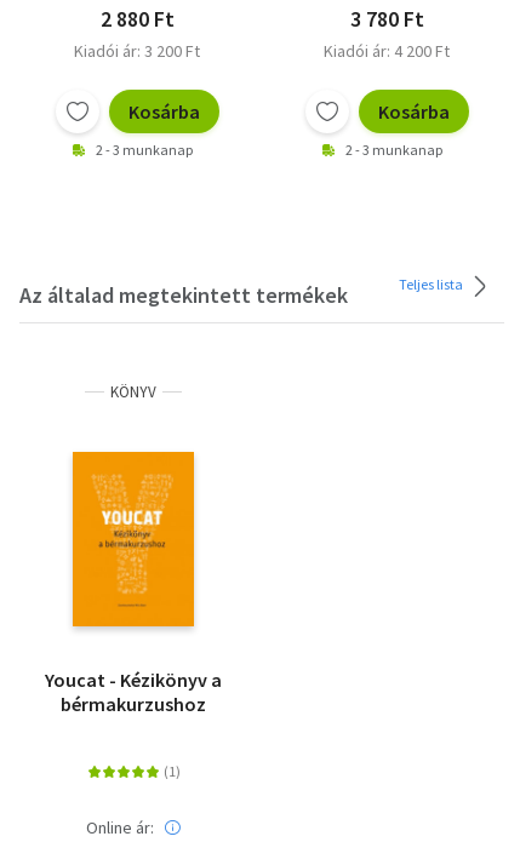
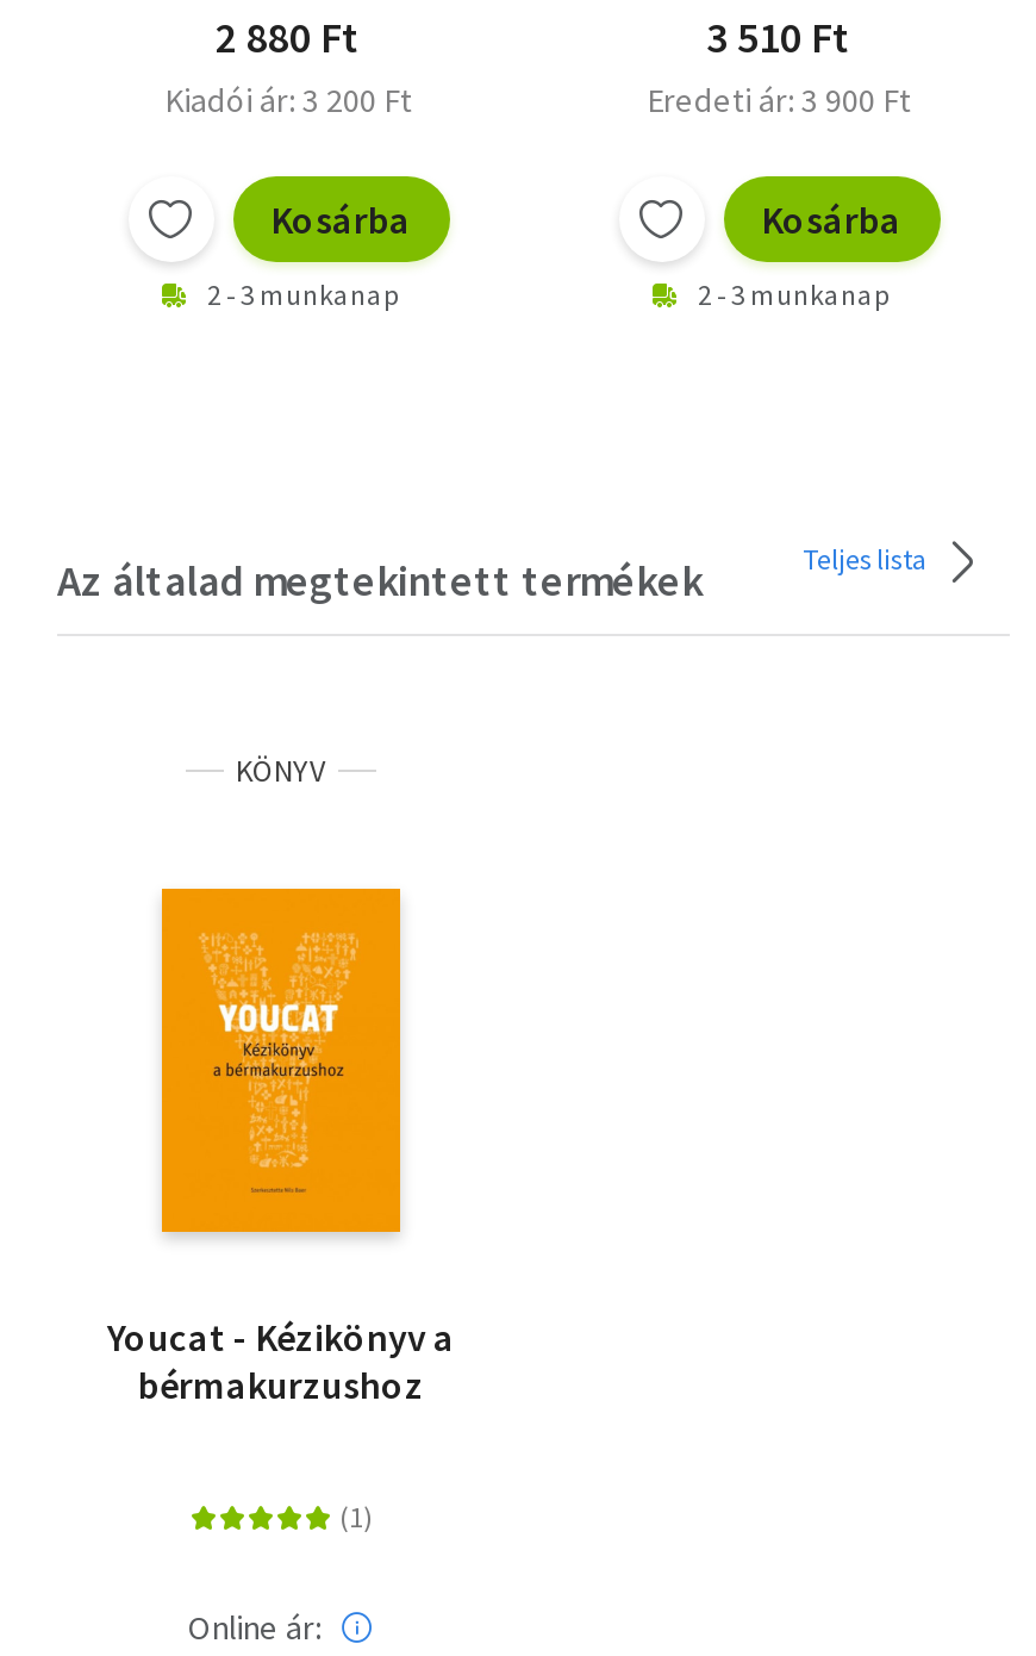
[350,4,424,32] 3 780 Ft -> [706,9,851,63] 3 510 Ft
[324,39,450,61] Kiadói ár: 4 200 Ft -> [647,78,911,121] Eredeti ár: 3 900 Ft

